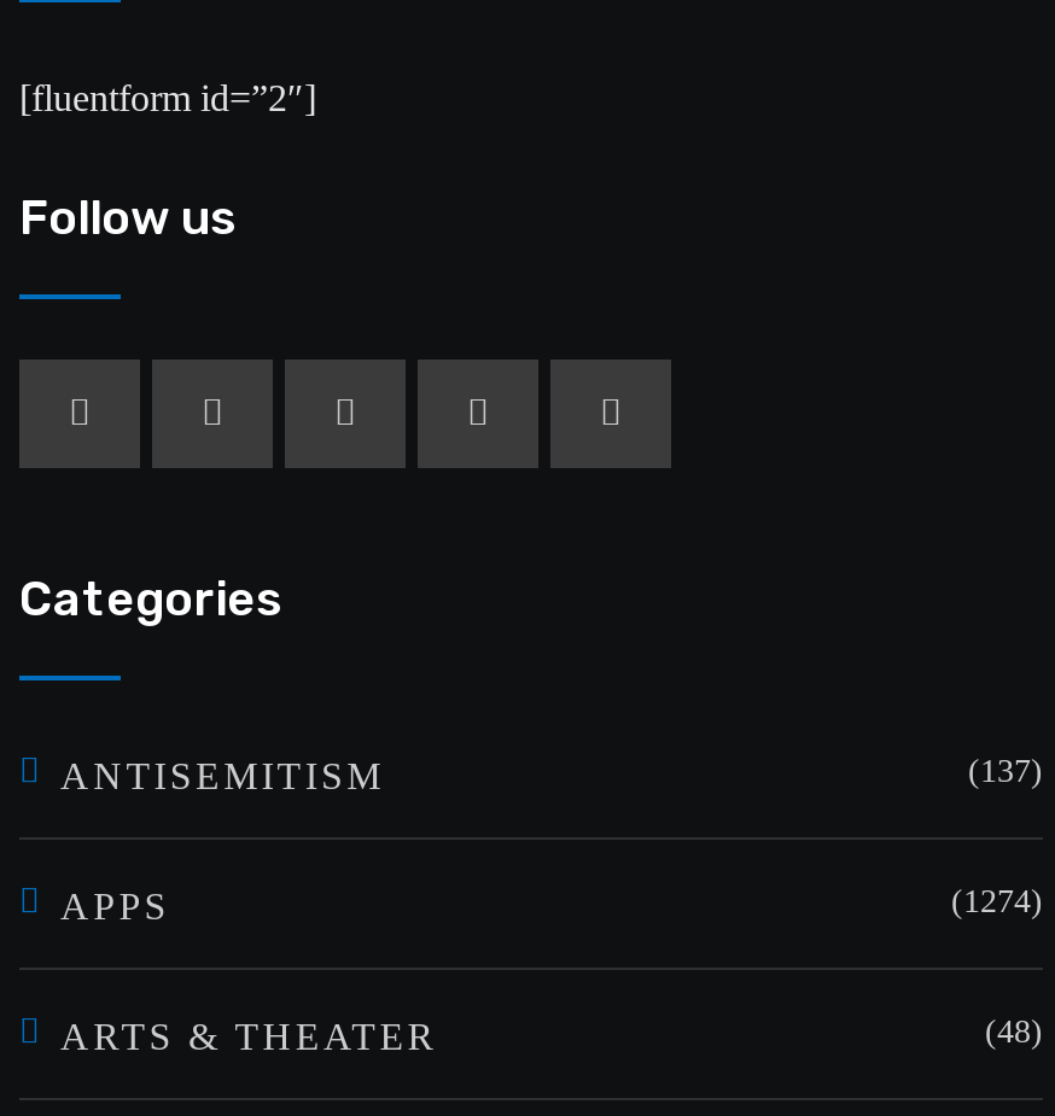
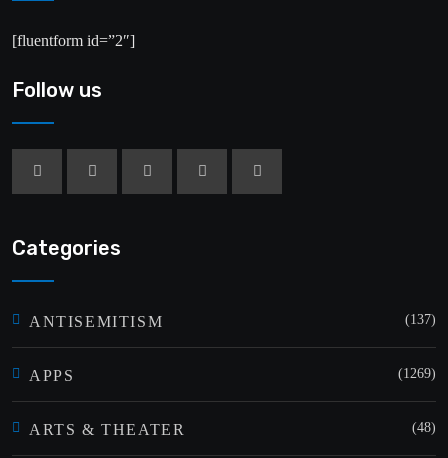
[951,883,1043,920] (1274) -> [398,366,436,381] (1269)

